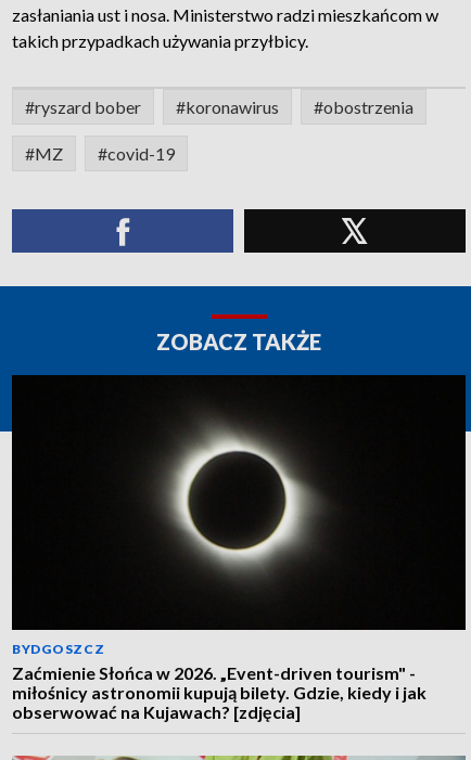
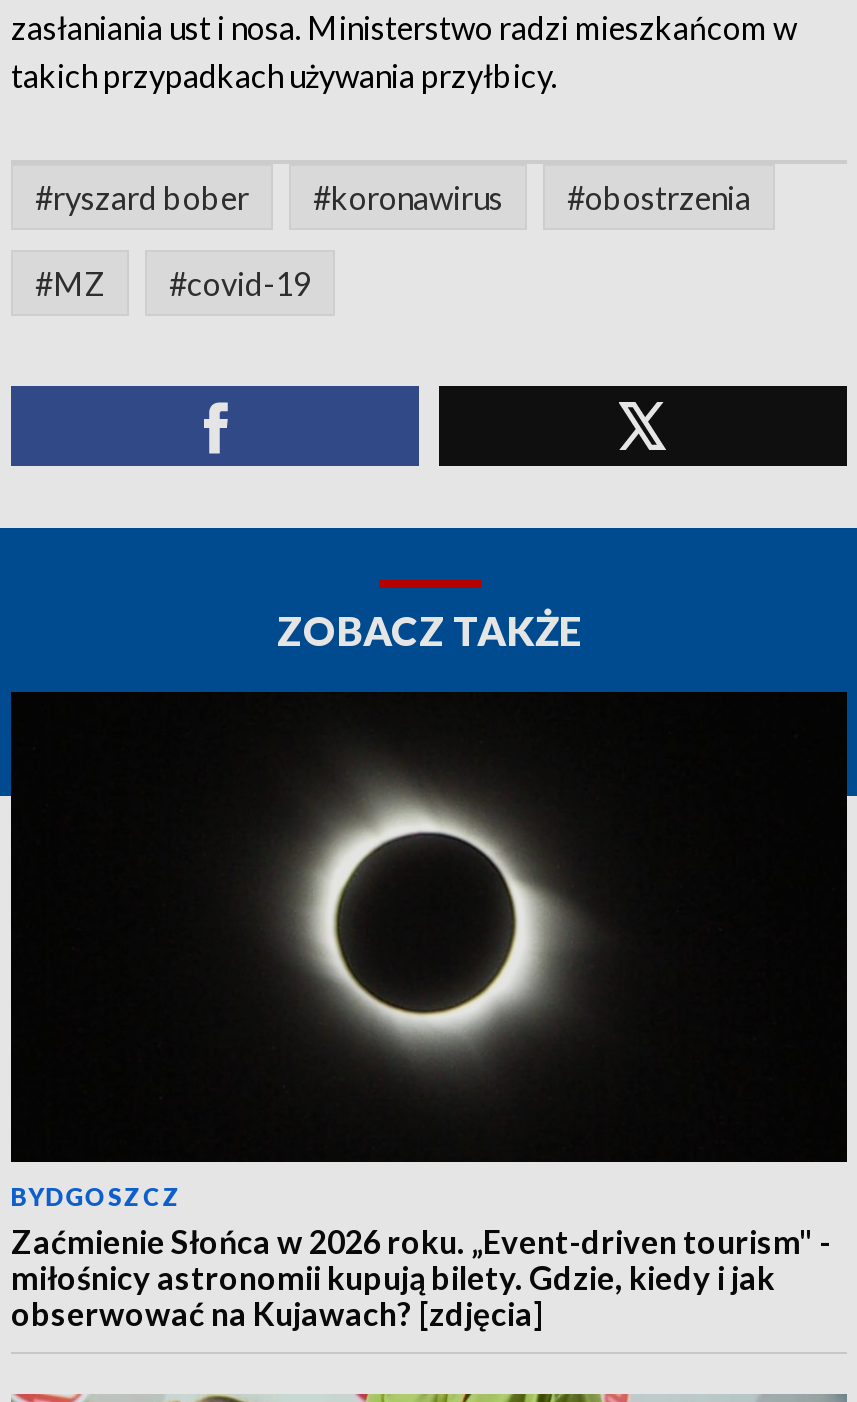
[12,662,416,683] Zaćmienie Słońca w 2026. „Event-driven tourism" - -> [11,1222,831,1260] Zaćmienie Słońca w 2026 roku. „Event-driven tourism" -

